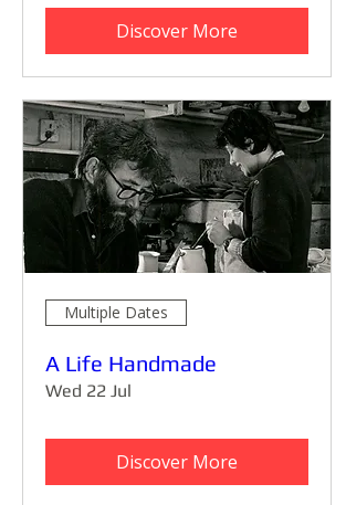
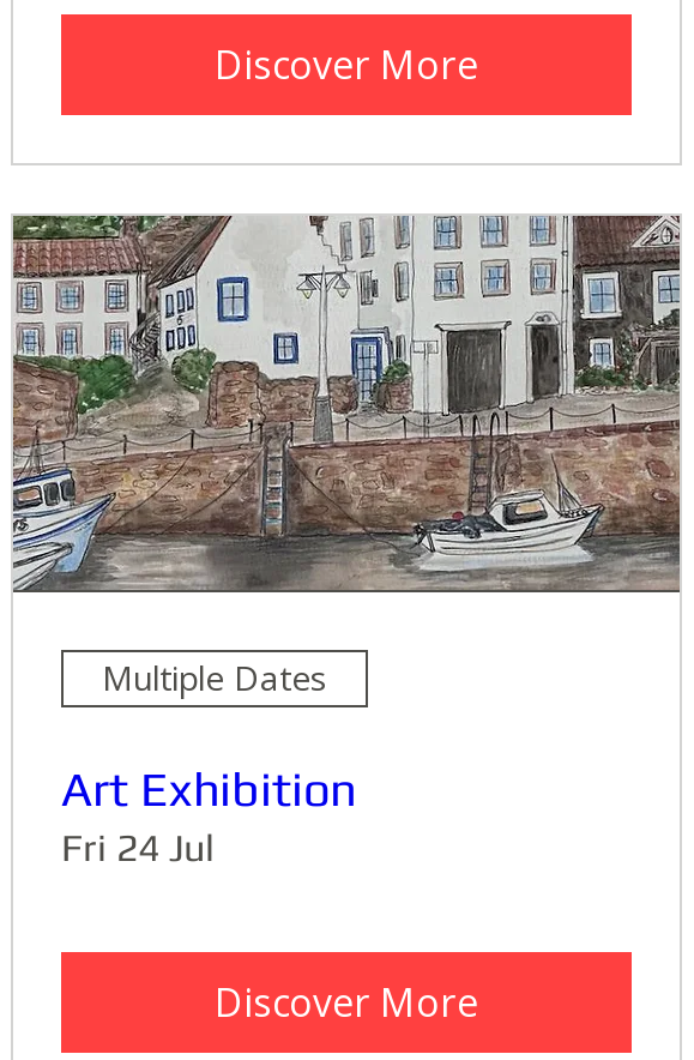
[22,99,331,273] [image] -> [11,212,682,594] [image]
[45,350,217,401] A Life Handmade | Wed 22 Jul -> [61,759,356,869] Art Exhibition | Fri 24 Jul

